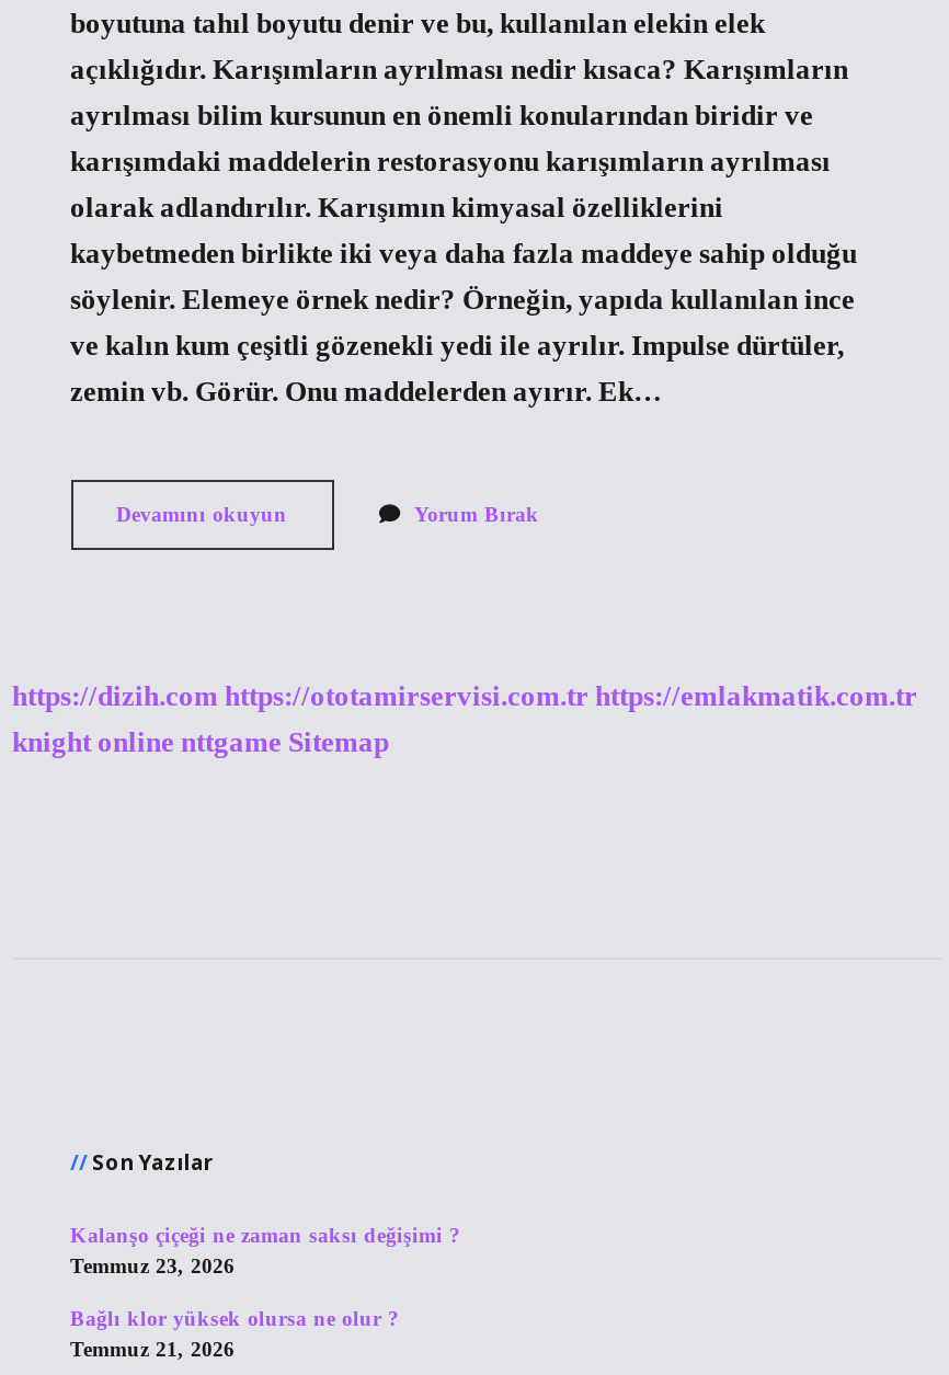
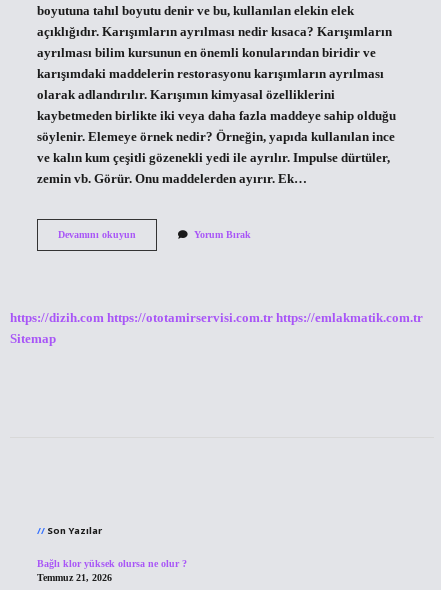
[12,728,389,759] knight online nttgame Sitemap -> [10,332,56,346] Sitemap
[70,1223,460,1278] Kalanşo çiçeği ne zaman saksı değişimi ? | Temmuz 23, 2026 -> none

